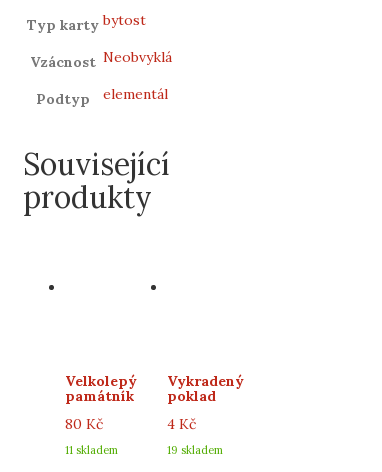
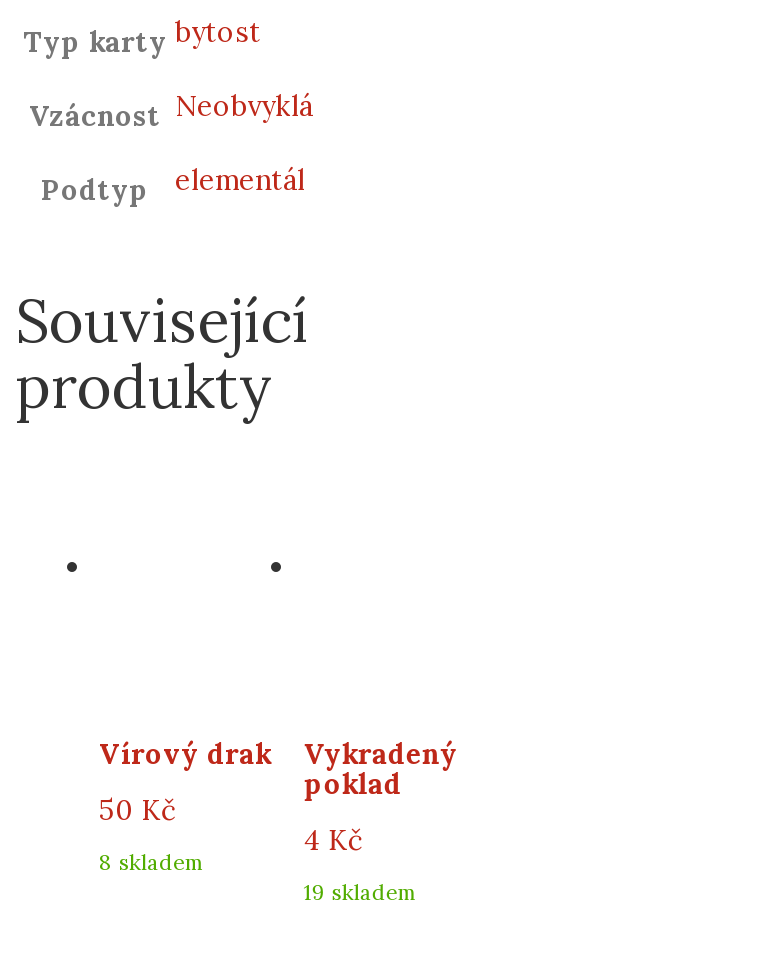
[65,372,137,405] Velkolepý | památník -> [99,737,271,773] Vírový drak
[65,415,103,433] 80 Kč -> [99,793,175,829] 50 Kč
[65,443,118,457] 11 skladem -> [99,847,203,875] 8 skladem

